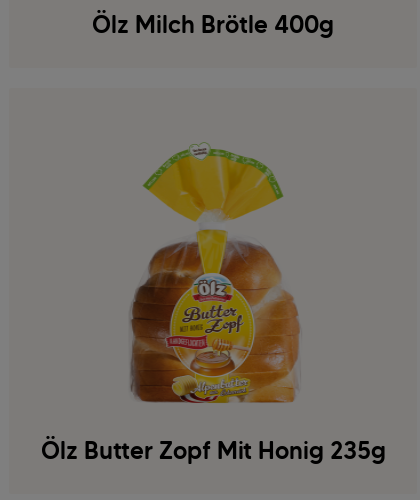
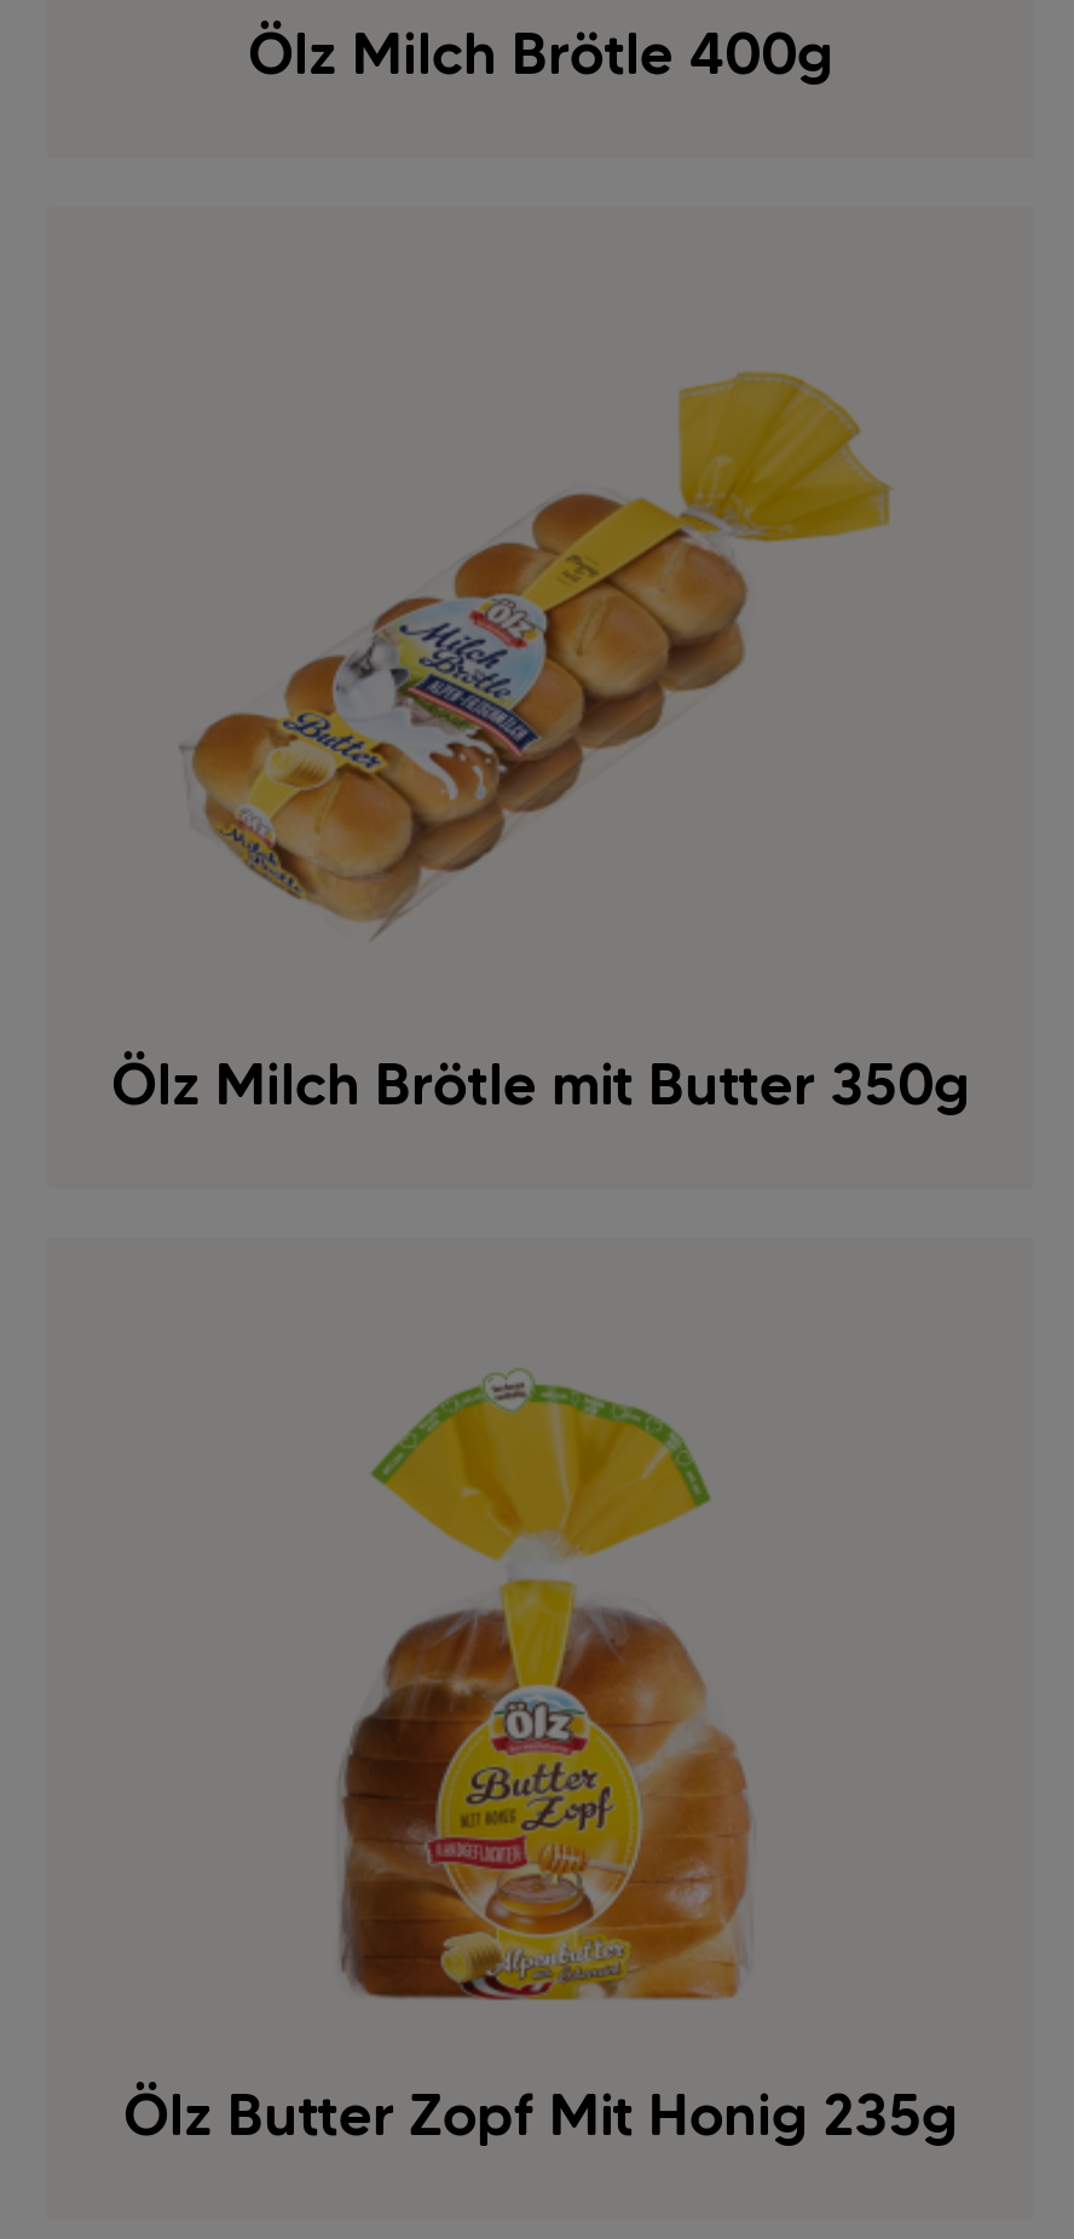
none -> [111,1049,970,1120] Ölz Milch Brötle mit Butter 350g
none -> [180,369,891,937] [image]

